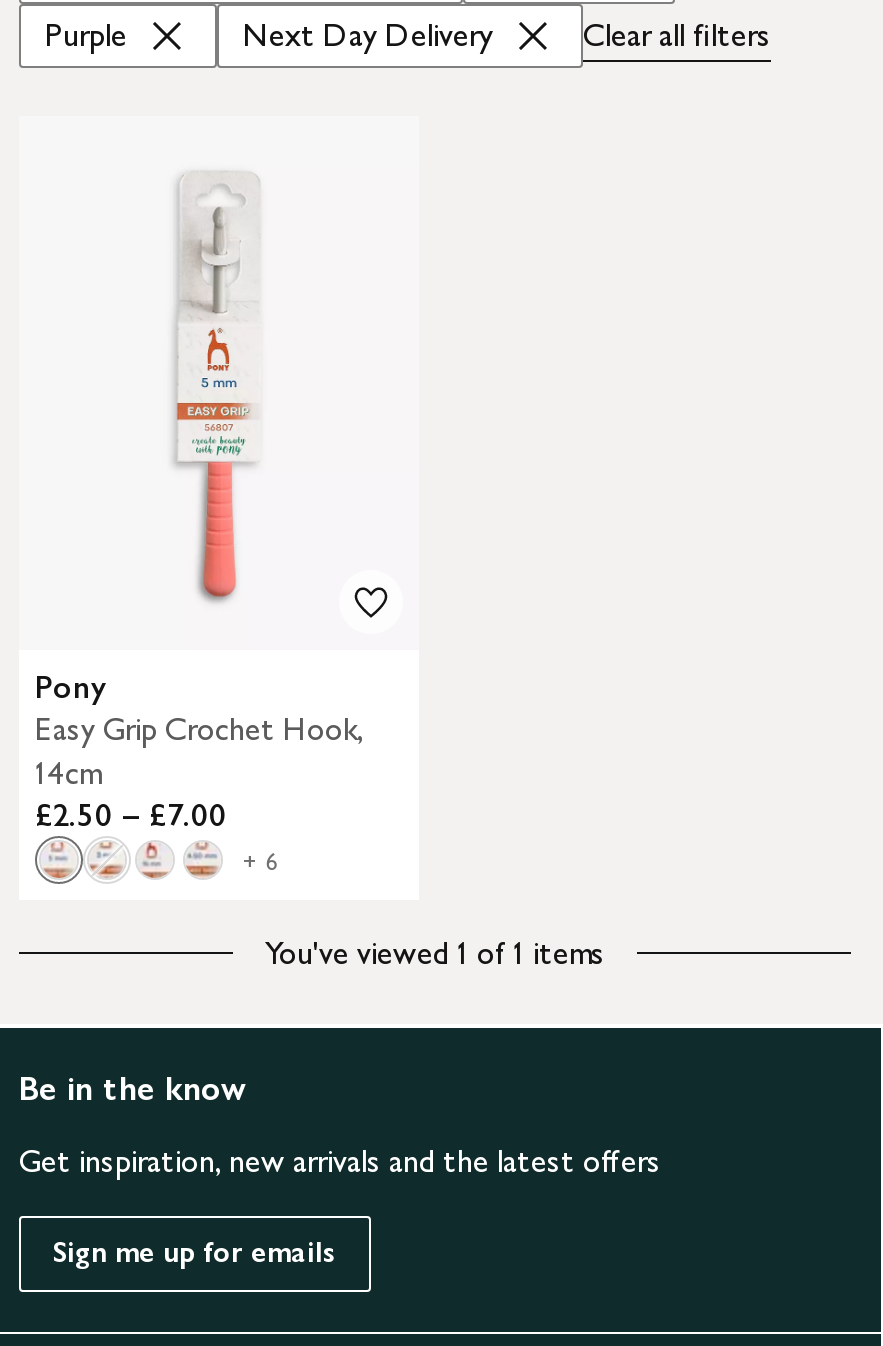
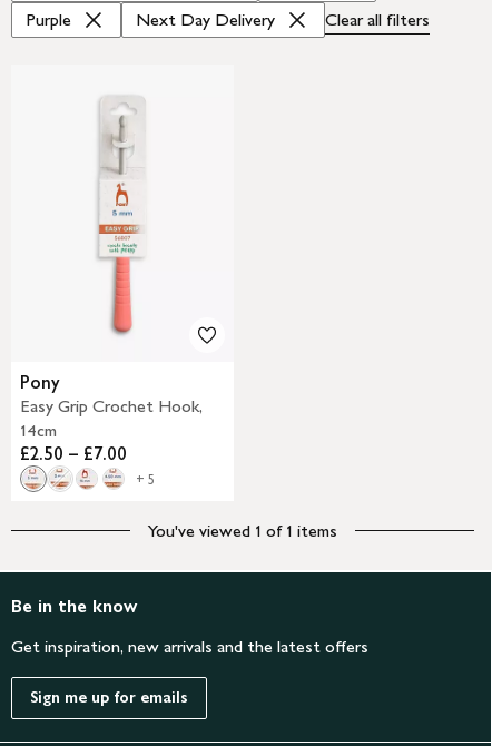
[243,847,278,875] + 6 -> [136,472,155,487] + 5

